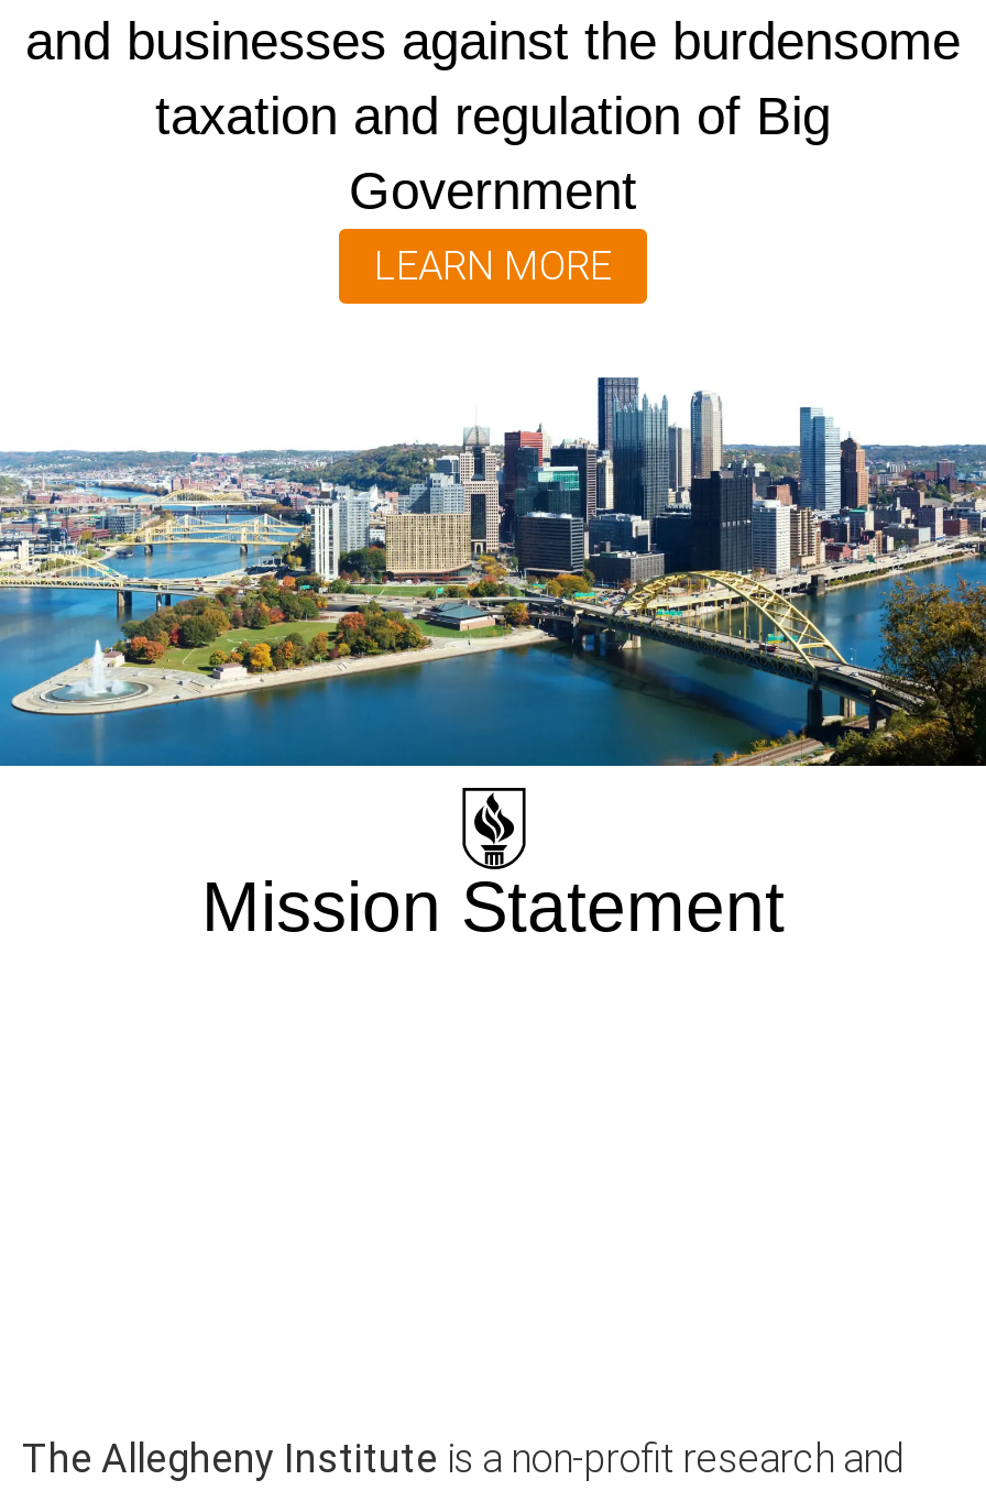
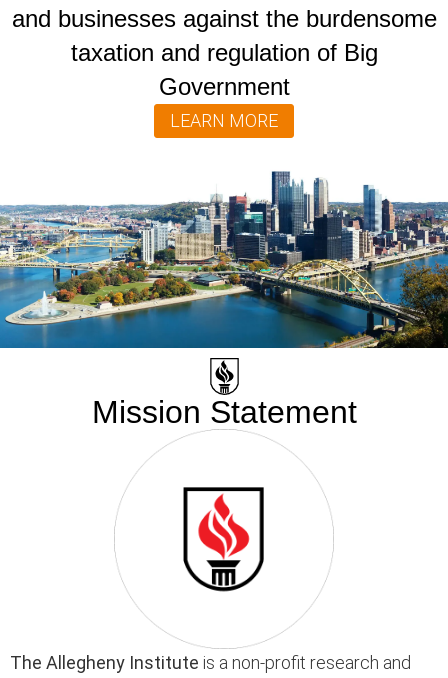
none -> [182,486,265,592] [image]

